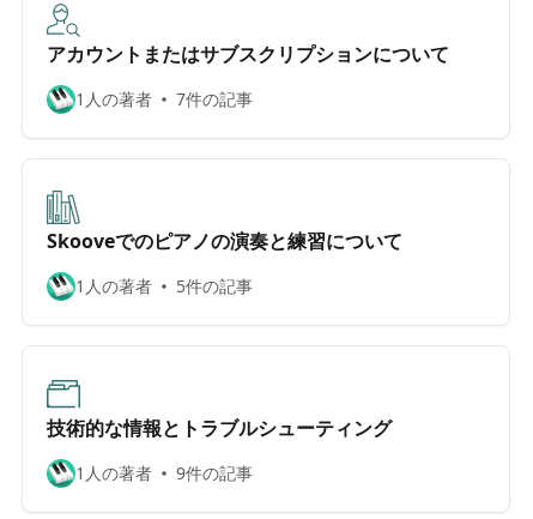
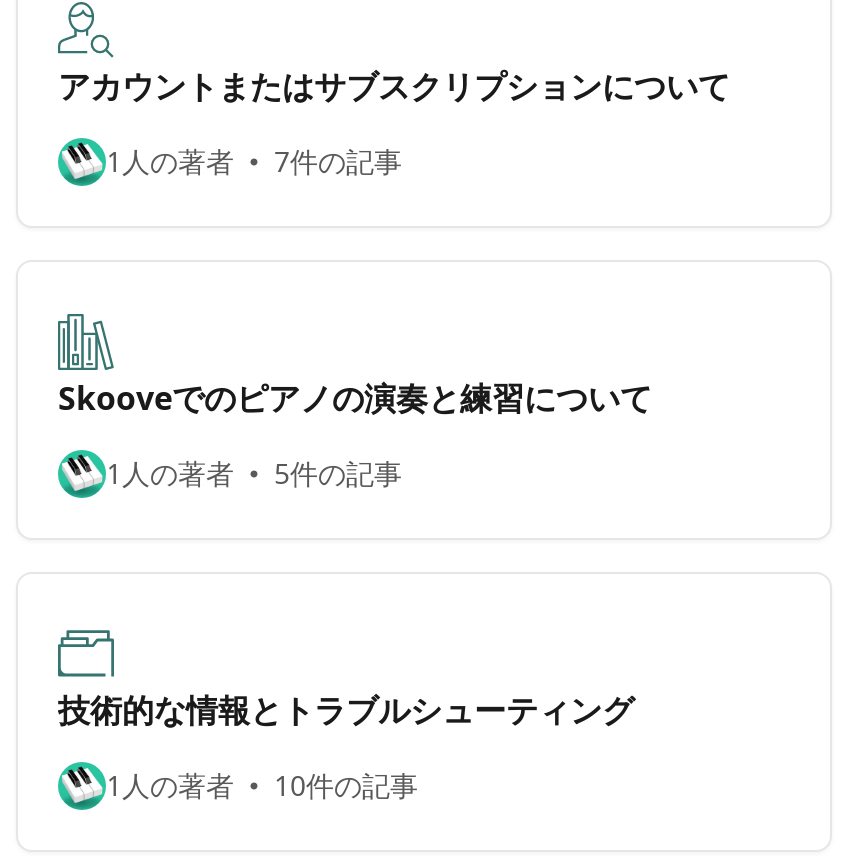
[75,461,253,484] 1人の著者 9件の記事 -> [106,766,418,804] 1人の著者 10件の記事

